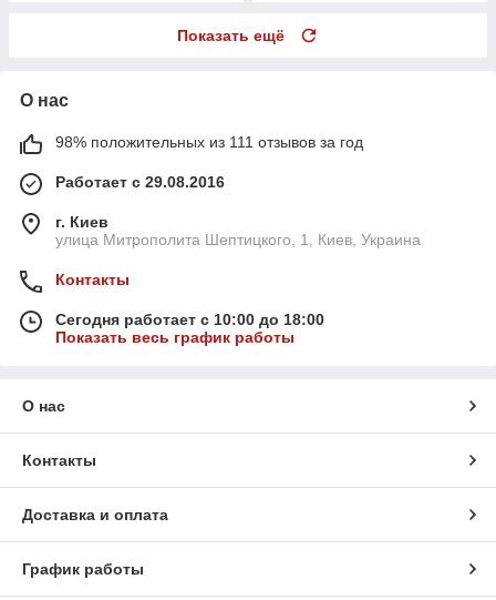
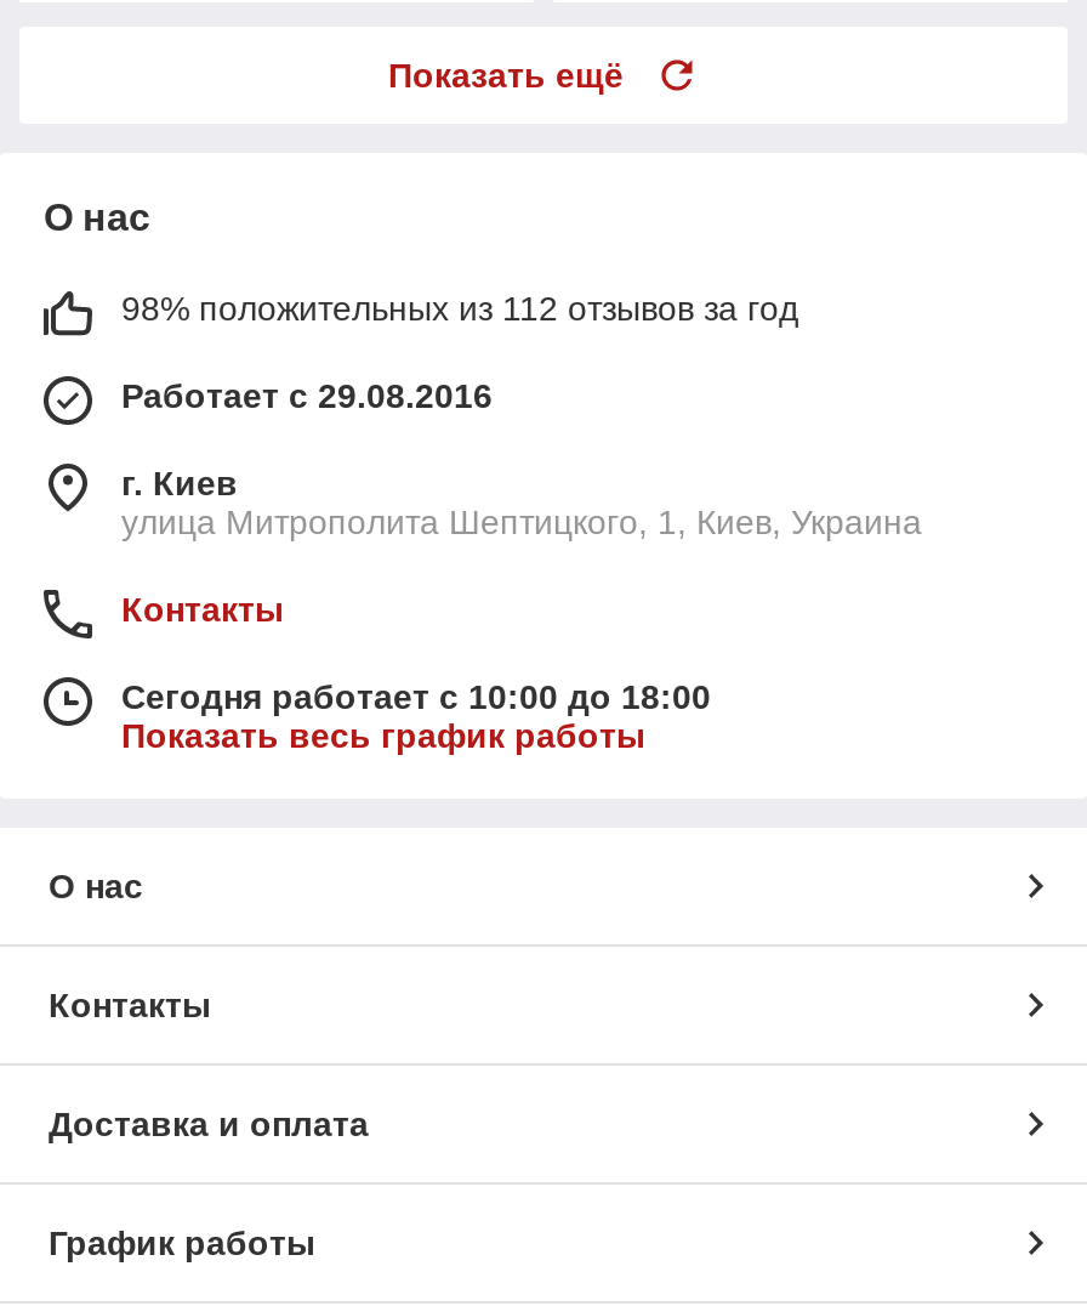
[55,133,363,151] 98% положительных из 111 отзывов за год -> [121,288,798,327] 98% положительных из 112 отзывов за год

